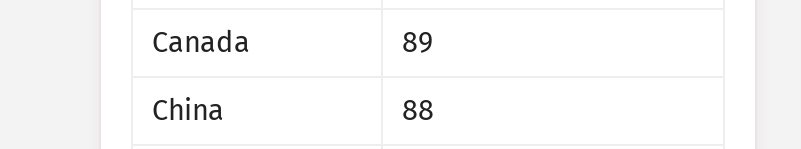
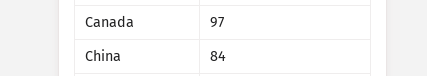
[402,26,434,60] 89 -> [209,14,223,31] 97
[402,94,434,128] 88 -> [209,48,225,65] 84

